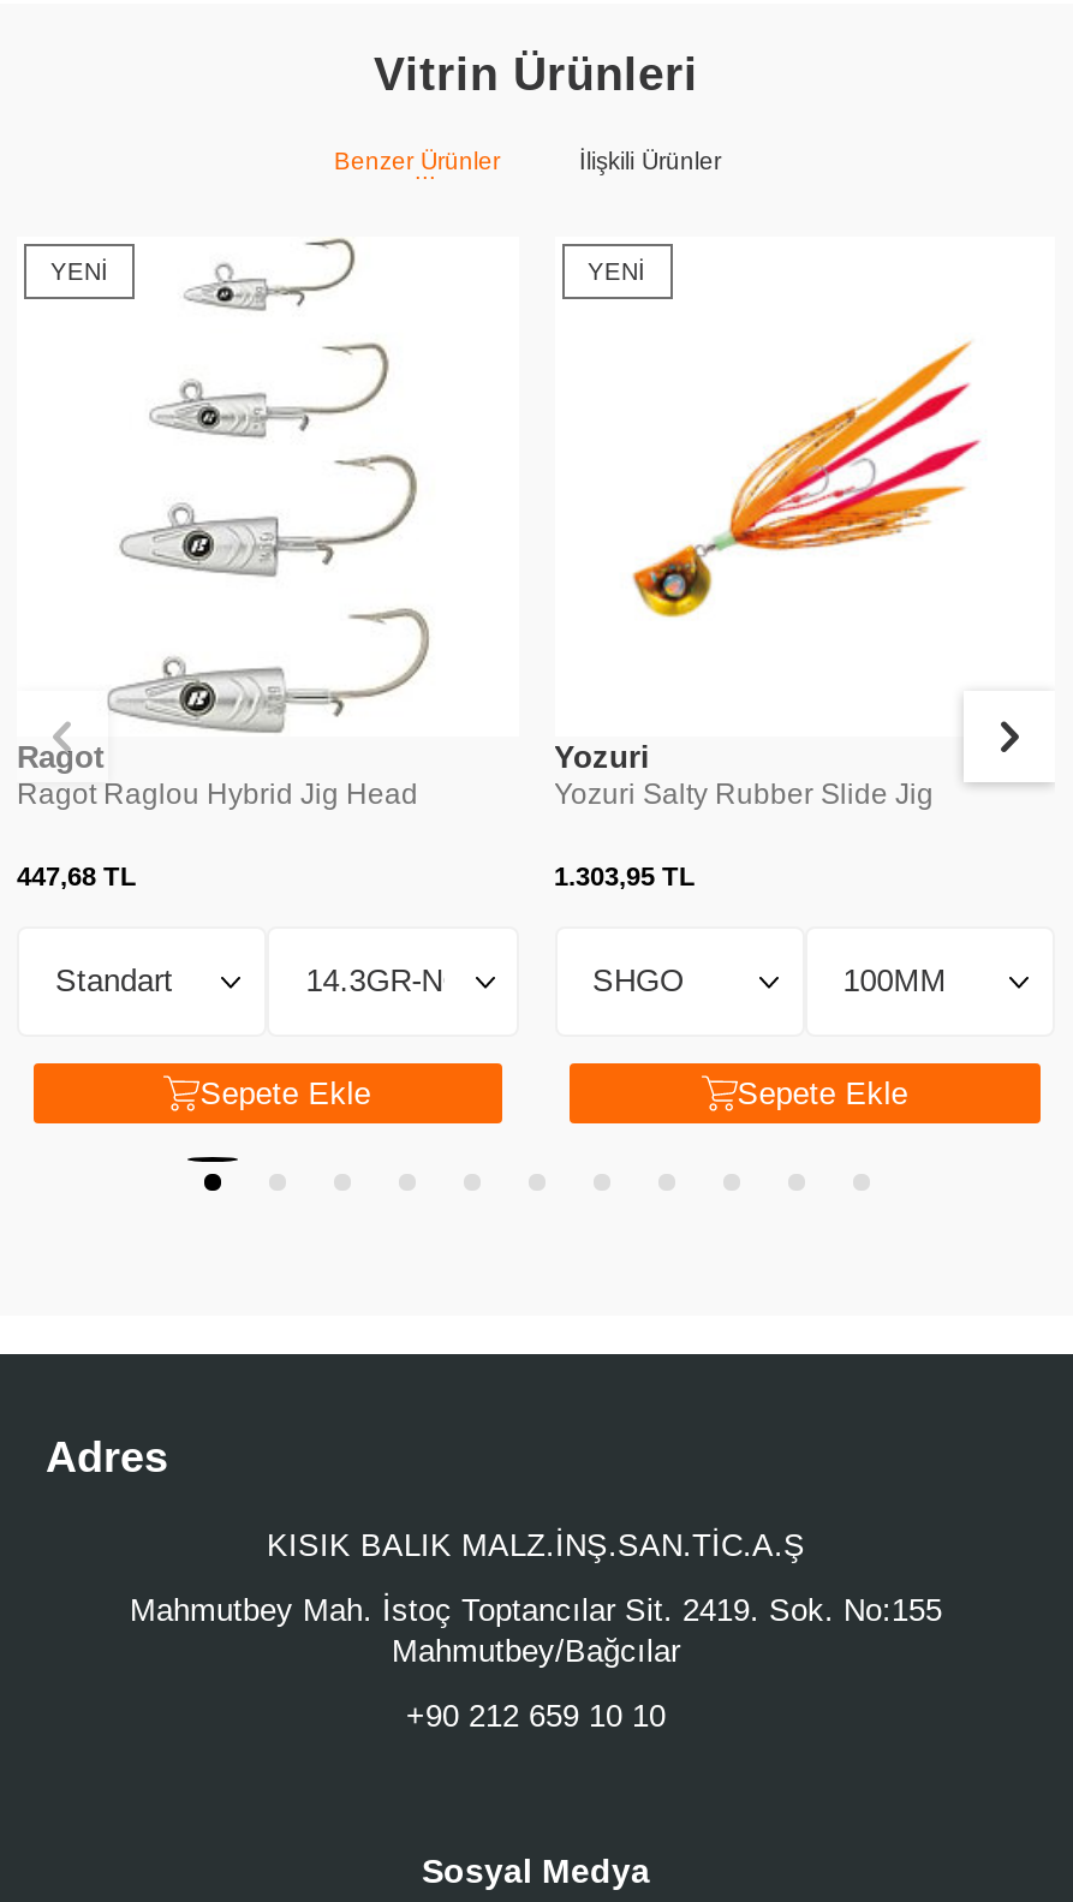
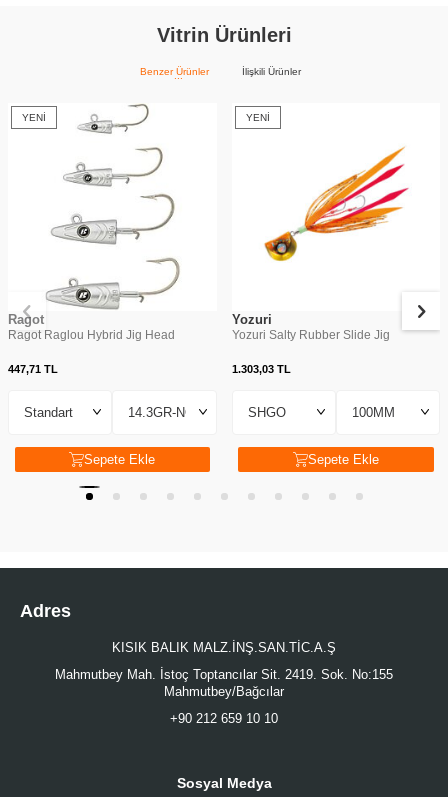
[17,860,137,889] 447,68 TL -> [8,362,58,374] 447,71 TL
[554,860,696,889] 1.303,95 TL -> [231,362,290,374] 1.303,03 TL

